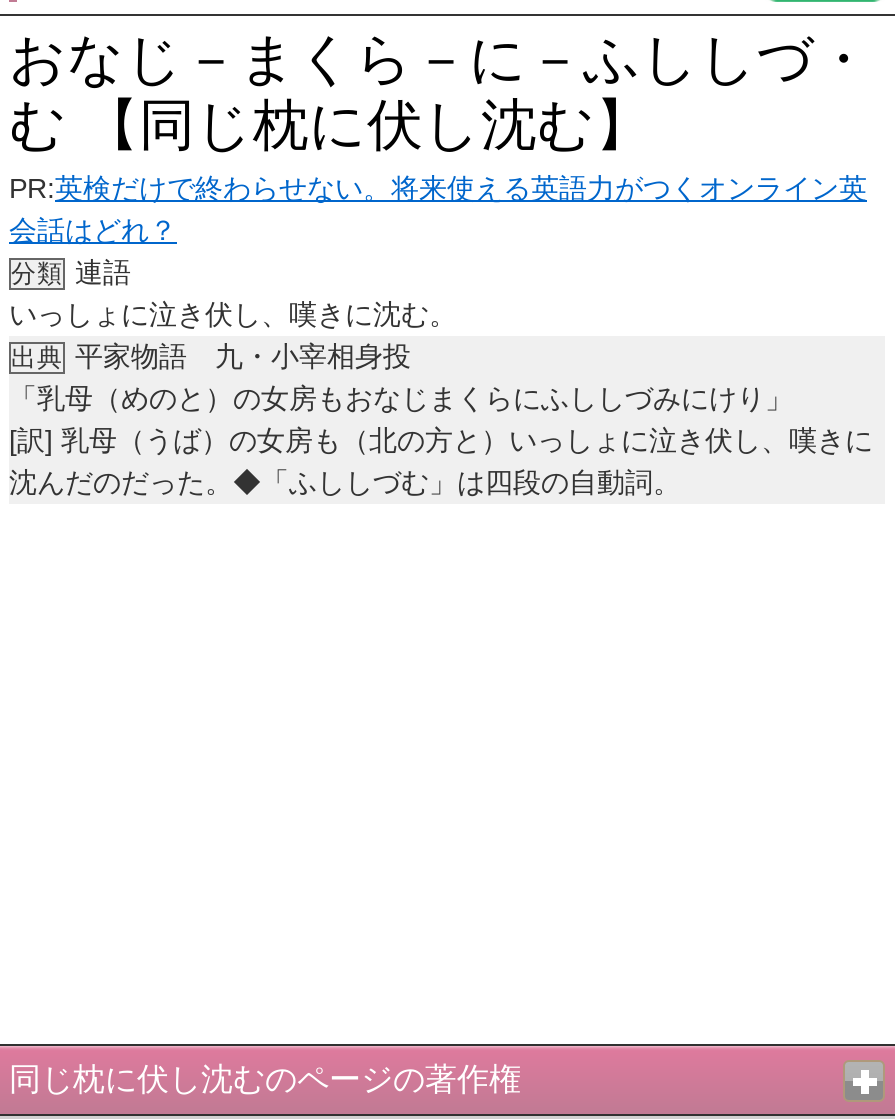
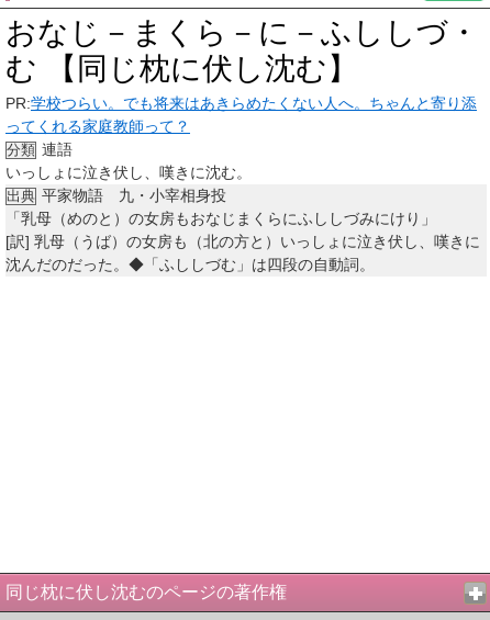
[9,172,867,246] PR:英検だけで終わらせない。将来使える英語力がつくオンライン英 | 会話はどれ？ -> [5,94,477,135] PR:学校つらい。でも将来はあきらめたくない人へ。ちゃんと寄り添 | ってくれる家庭教師って？

